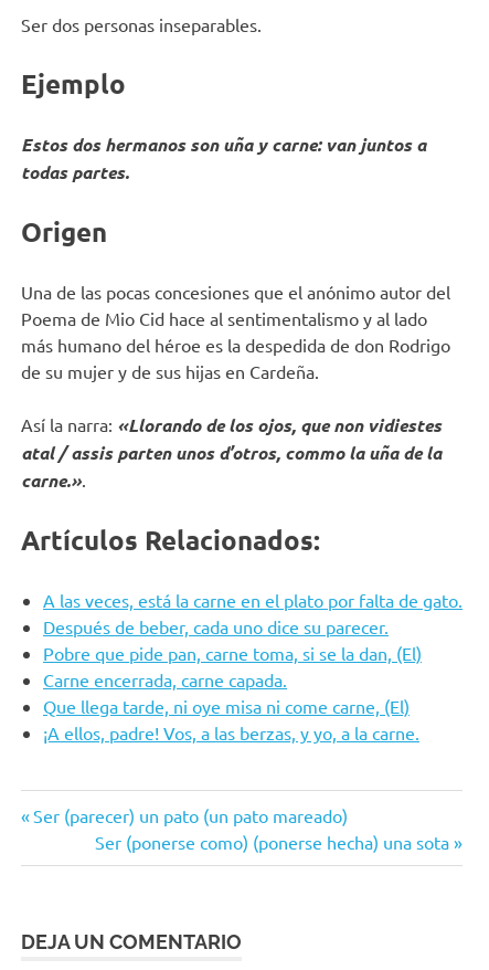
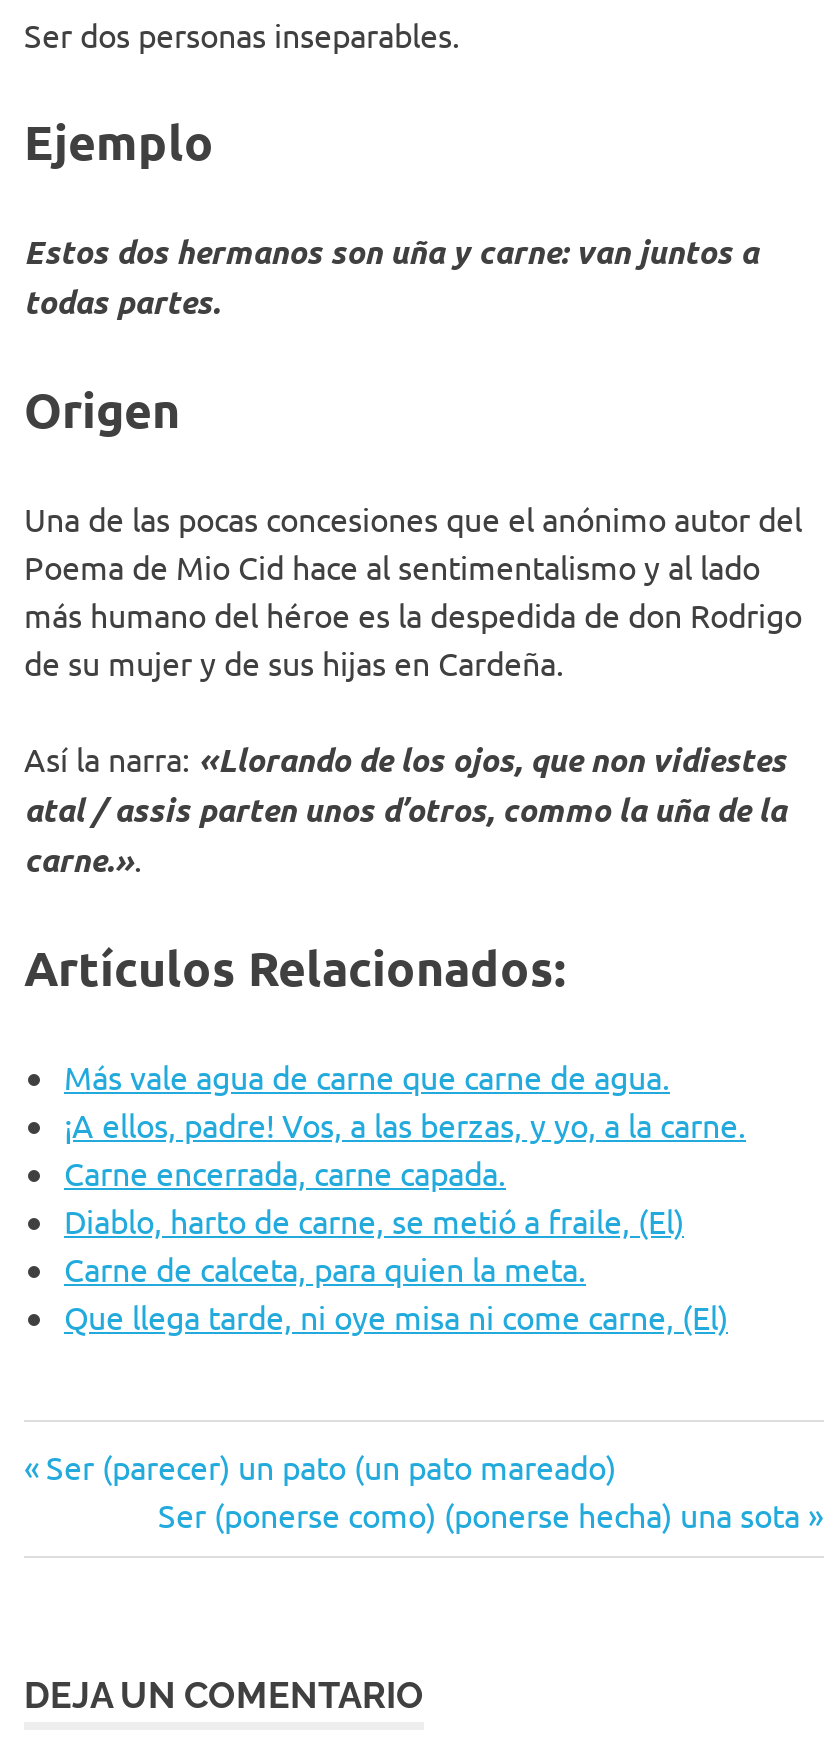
[43,589,463,664] A las veces, está la carne en el plato por falta de gato. | Después de beber, cada uno dice su parecer. | Pobre que pide pan, carne toma, si se la dan, (El) -> [64,1056,670,1096] Más vale agua de carne que carne de agua.
moved [43,668,287,690] -> [64,1152,506,1192]: Carne encerrada, carne capada.
none -> [64,1200,684,1288] Diablo, harto de carne, se metió a fraile, (El) | Carne de calceta, para quien la meta.
moved [43,695,410,717] -> [64,1296,728,1336]: Que llega tarde, ni oye misa ni come carne, (El)
moved [43,721,419,744] -> [64,1104,746,1144]: ¡A ellos, padre! Vos, a las berzas, y yo, a la carne.

